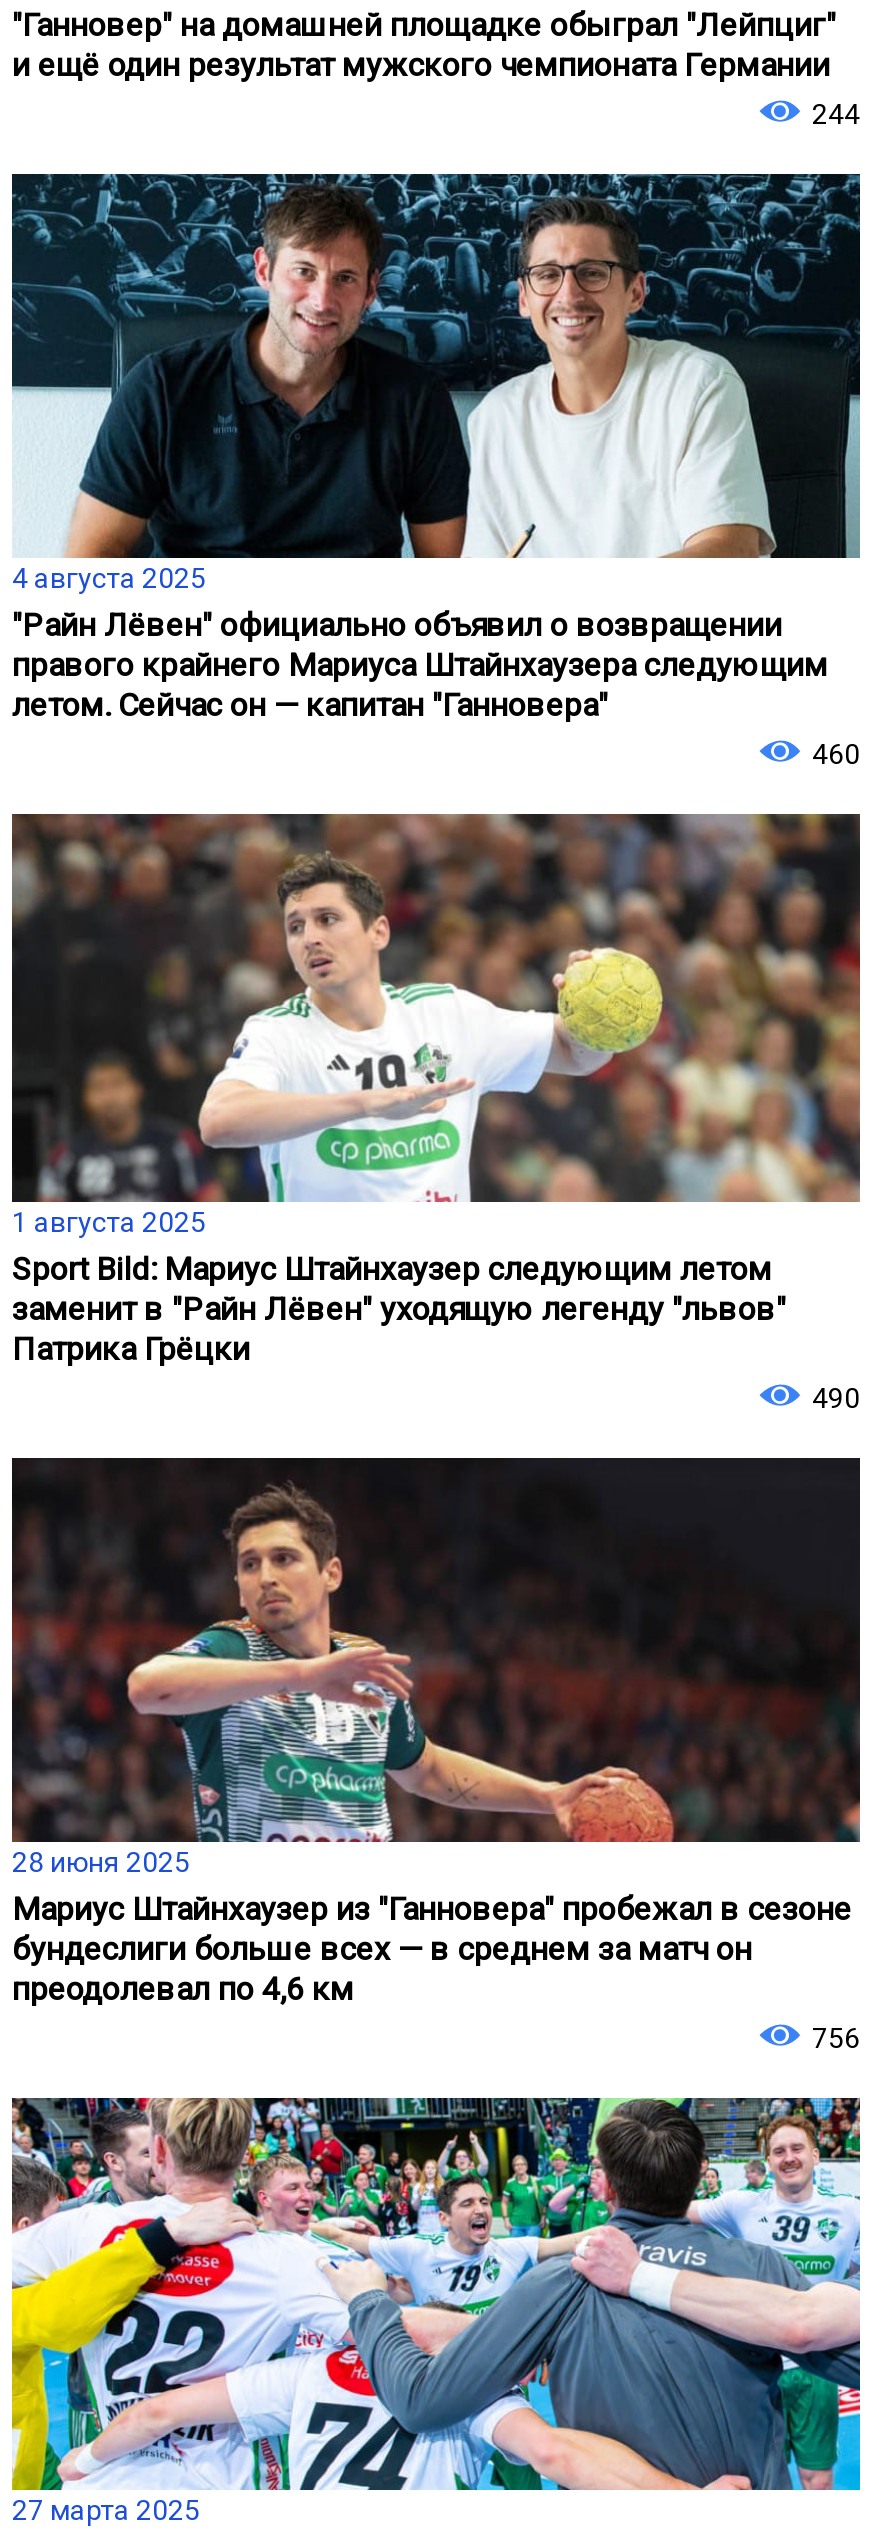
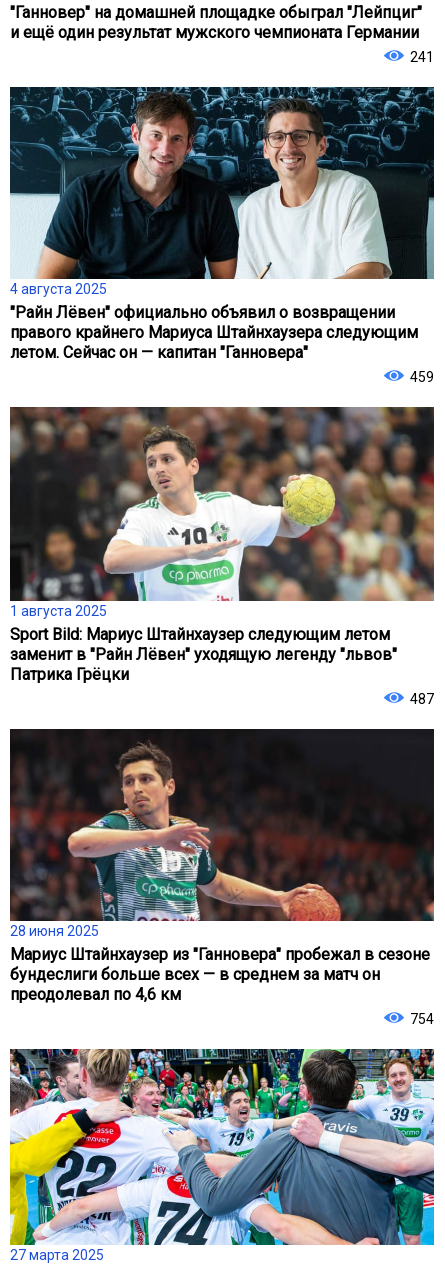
[812,98,860,130] 244 -> [410,49,434,65] 241
[812,738,860,770] 460 -> [410,369,434,385] 459
[812,1382,860,1414] 490 -> [410,691,434,707] 487
[812,2021,860,2053] 756 -> [410,1011,434,1027] 754

